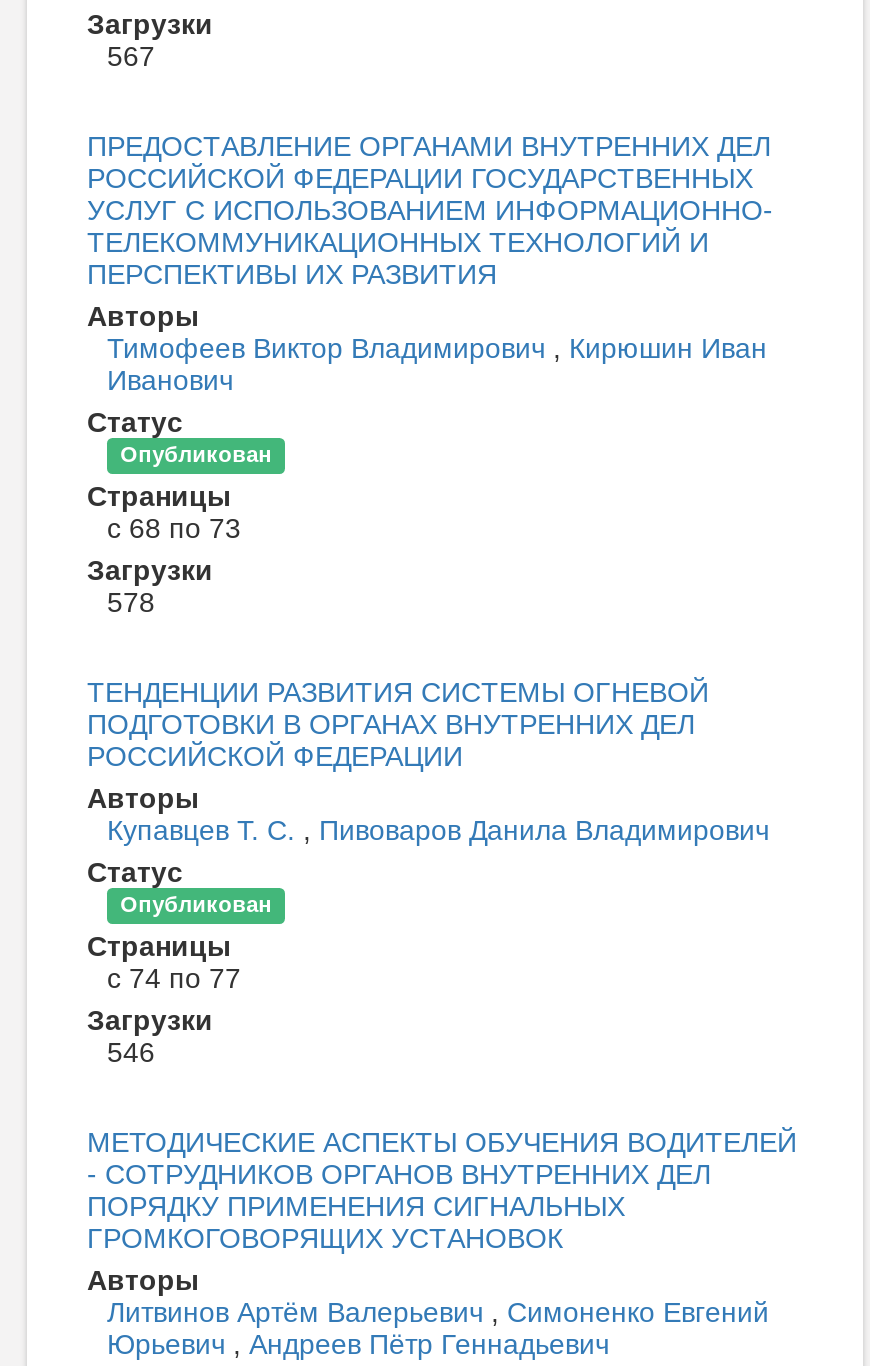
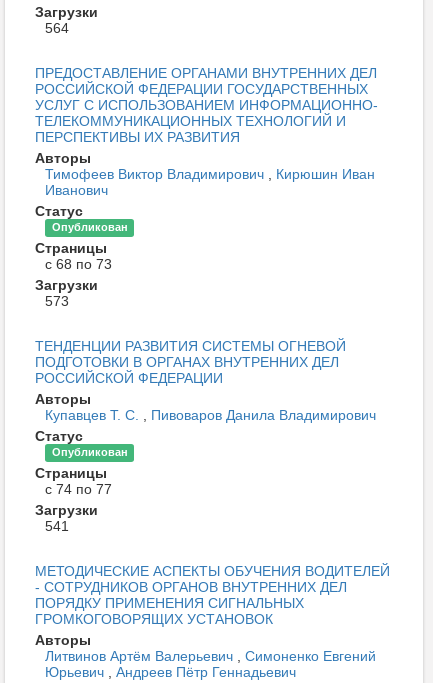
[107,39,155,71] 567 -> [45,20,69,36] 564
[107,585,155,617] 578 -> [45,293,69,309] 573
[107,1035,155,1067] 546 -> [45,518,69,534] 541

